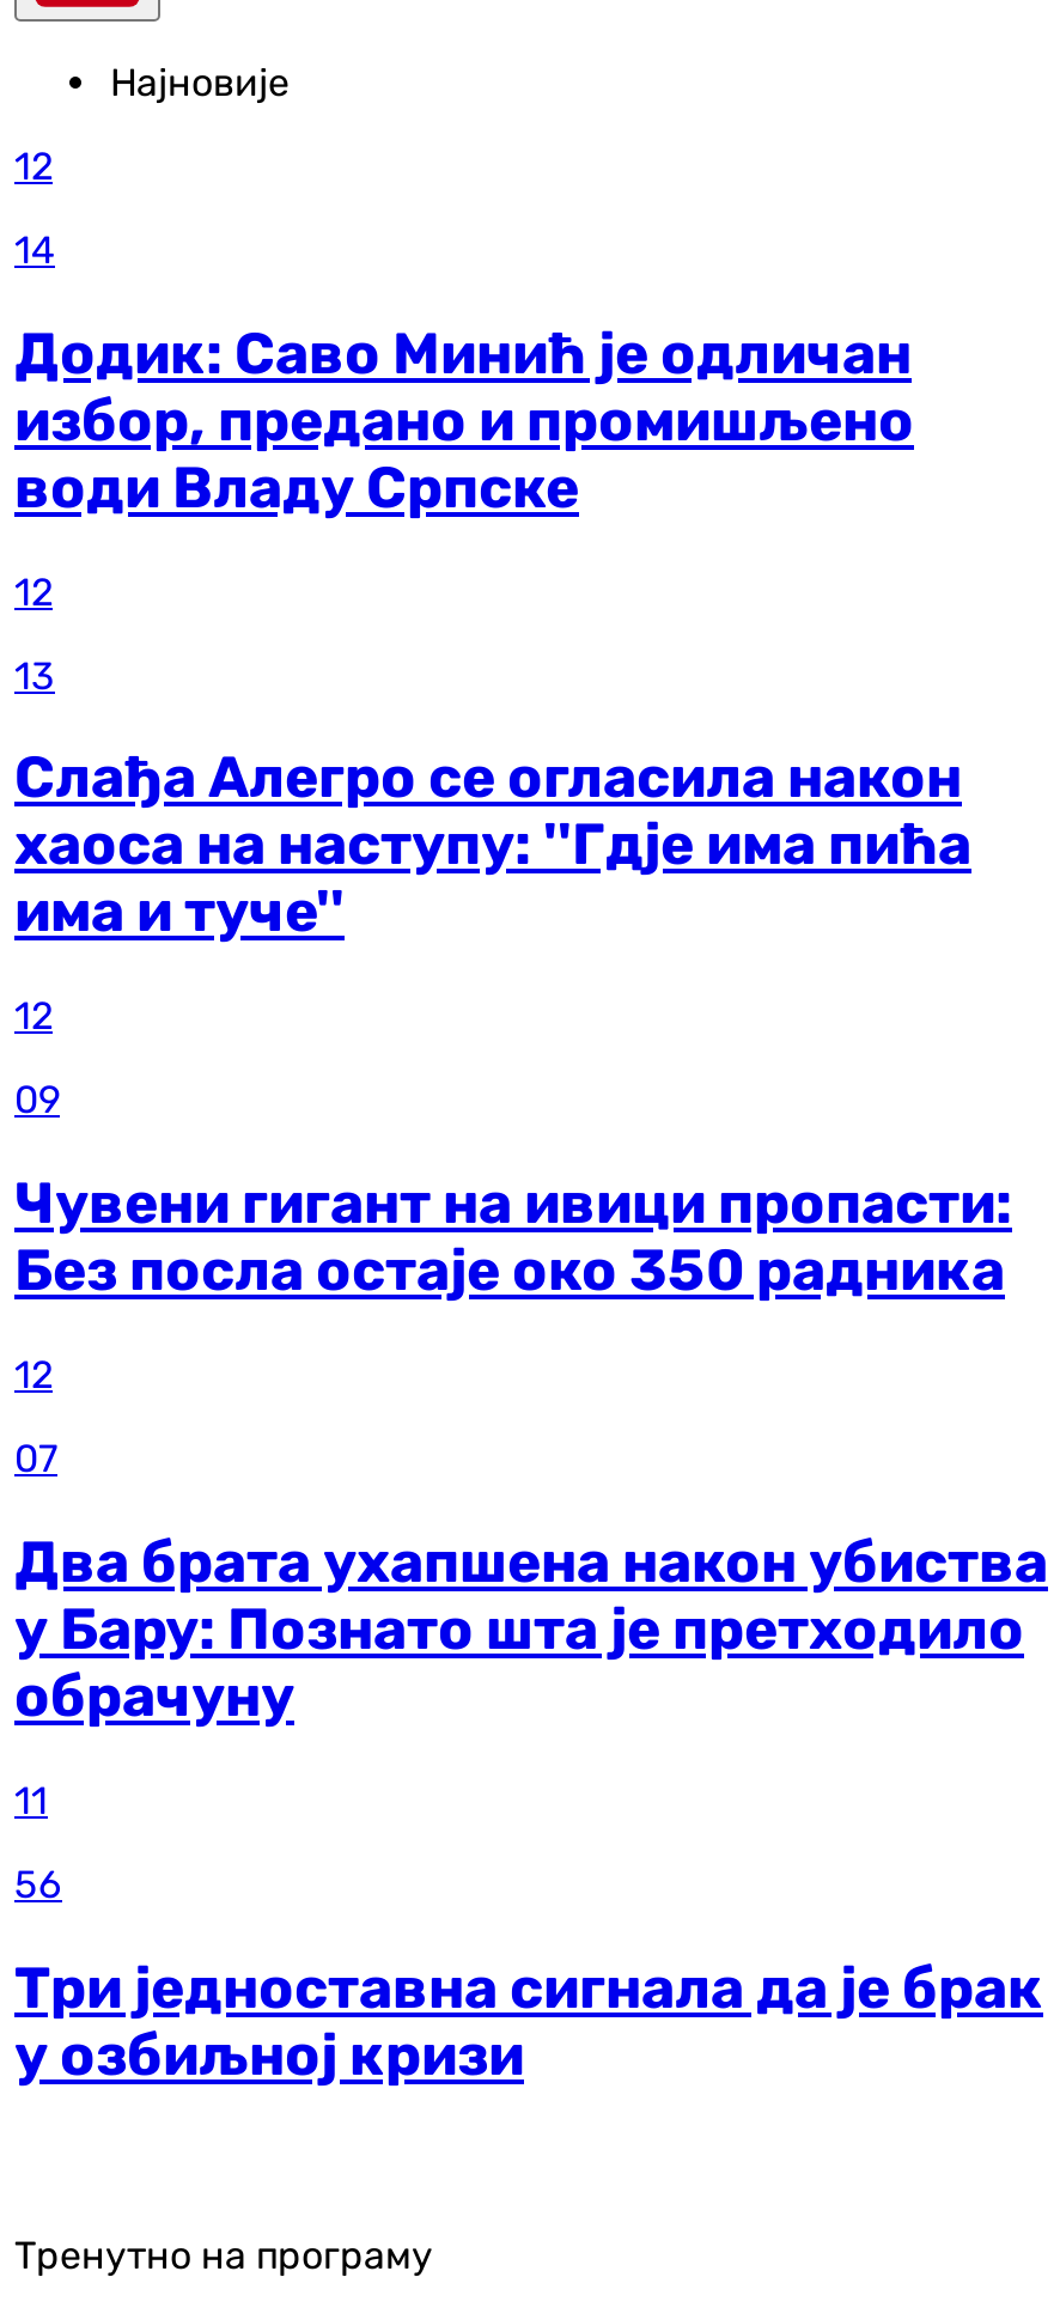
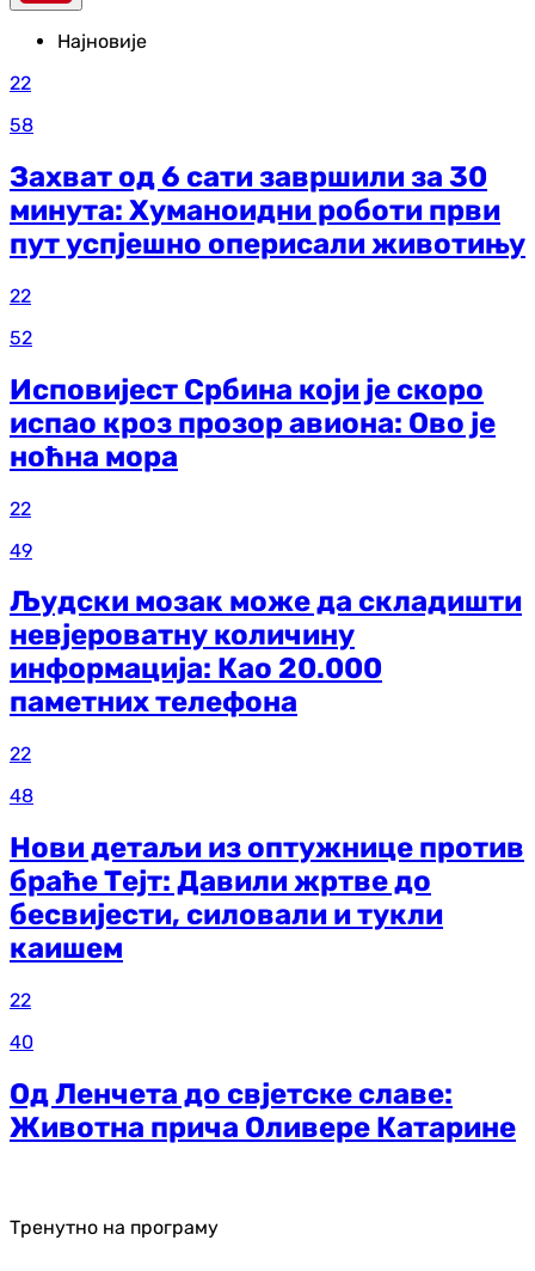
[14,143,53,189] 12 -> [10,72,31,94] 22
[14,227,55,273] 14 -> [10,113,33,136] 58
[14,320,914,521] Додик: Саво Минић је одличан | избор, предано и промишљено | води Владу Српске -> [10,160,525,260] Захват од 6 сати завршили за 30 | минута: Хуманоидни роботи први | пут успјешно оперисали животињу
[14,569,53,614] 12 -> [10,284,31,307] 22
[14,653,55,698] 13 -> [10,326,32,349] 52
[14,746,971,947] Слађа Алегро се огласила након | хаоса на наступу: ''Гдје има пића | има и туче'' -> [10,373,496,473] Исповијест Србина који је скоро | испао кроз прозор авиона: Ово је | ноћна мора
[14,994,53,1040] 12 -> [10,497,31,520] 22
[14,1078,60,1124] 09 -> [10,539,32,561] 49
[14,1171,1012,1305] Чувени гигант на ивици пропасти: | Без посла остаје око 350 радника -> [10,585,522,719] Људски мозак може да складишти | невјероватну количину | информација: Као 20.000 | паметних телефона
[14,1353,53,1398] 12 -> [10,743,31,766] 22
[14,1437,57,1482] 07 -> [10,785,33,807] 48
[14,1530,1048,1731] Два брата ухапшена након убиства | у Бару: Познато шта је претходило | обрачуну -> [10,831,524,965] Нови детаљи из оптужнице против | браће Тејт: Давили жртве до | бесвијести, силовали и тукли | каишем
[14,1778,48,1824] 11 -> [10,989,31,1012] 22
[14,1862,62,1907] 56 -> [10,1031,33,1054] 40
[14,1955,1043,2089] Три једноставна сигнала да је брак | у озбиљној кризи -> [10,1077,516,1144] Од Ленчета до свјетске славе: | Животна прича Оливере Катарине

